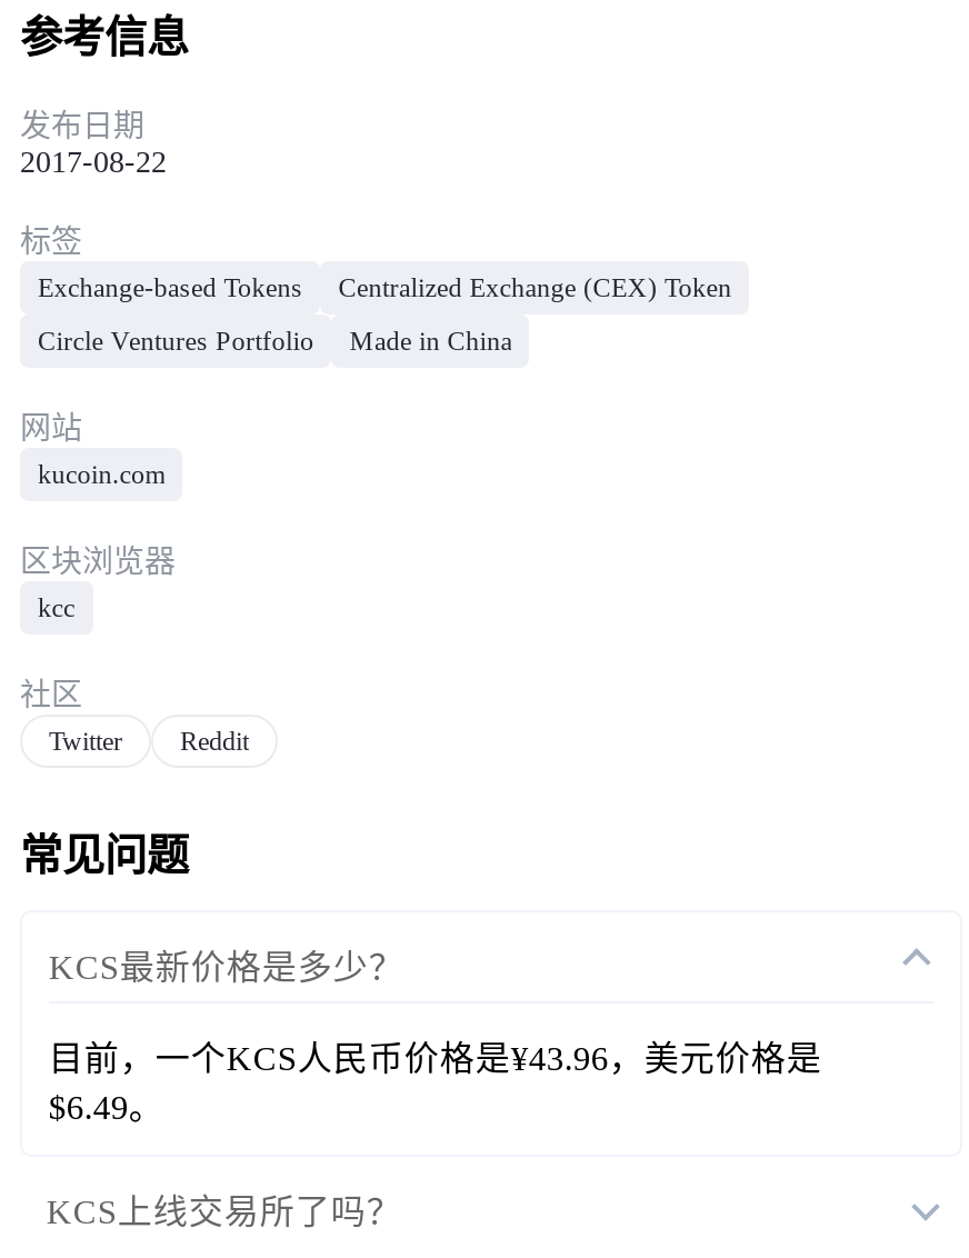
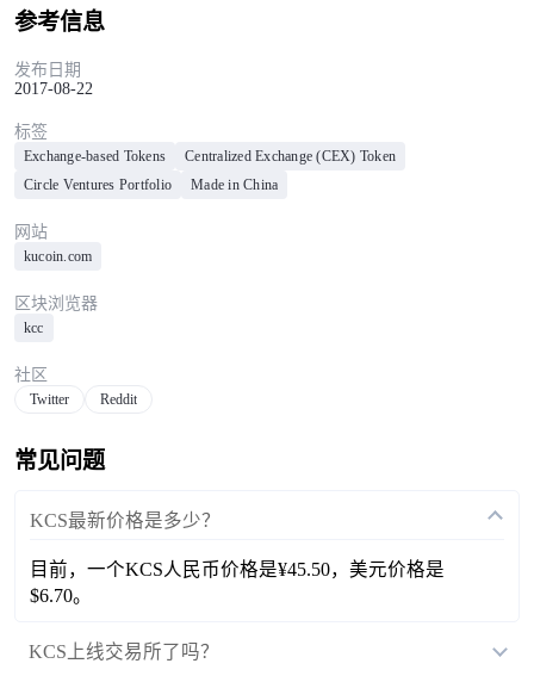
[49,1039,822,1077] 目前，一个KCS人民币价格是¥43.96，美元价格是 -> [30,559,444,579] 目前，一个KCS人民币价格是¥45.50，美元价格是
[49,1088,164,1126] $6.49。 -> [30,585,92,606] $6.70。

